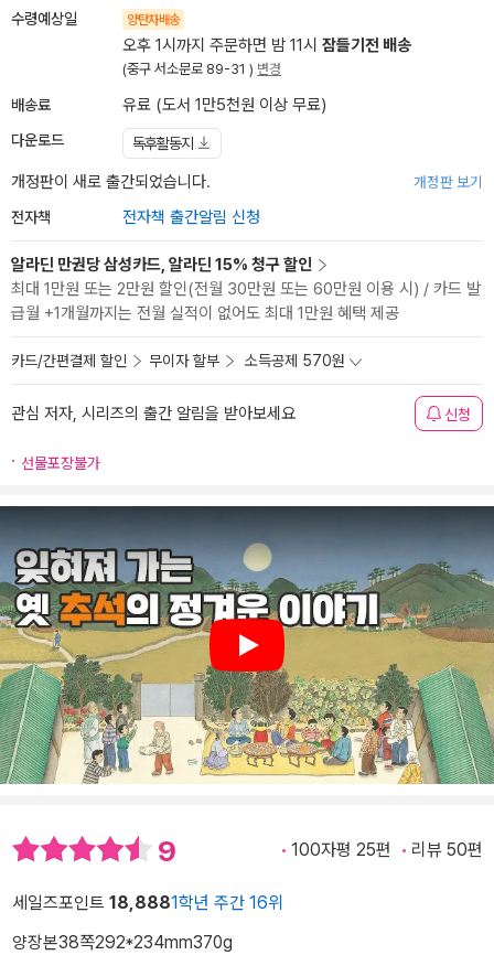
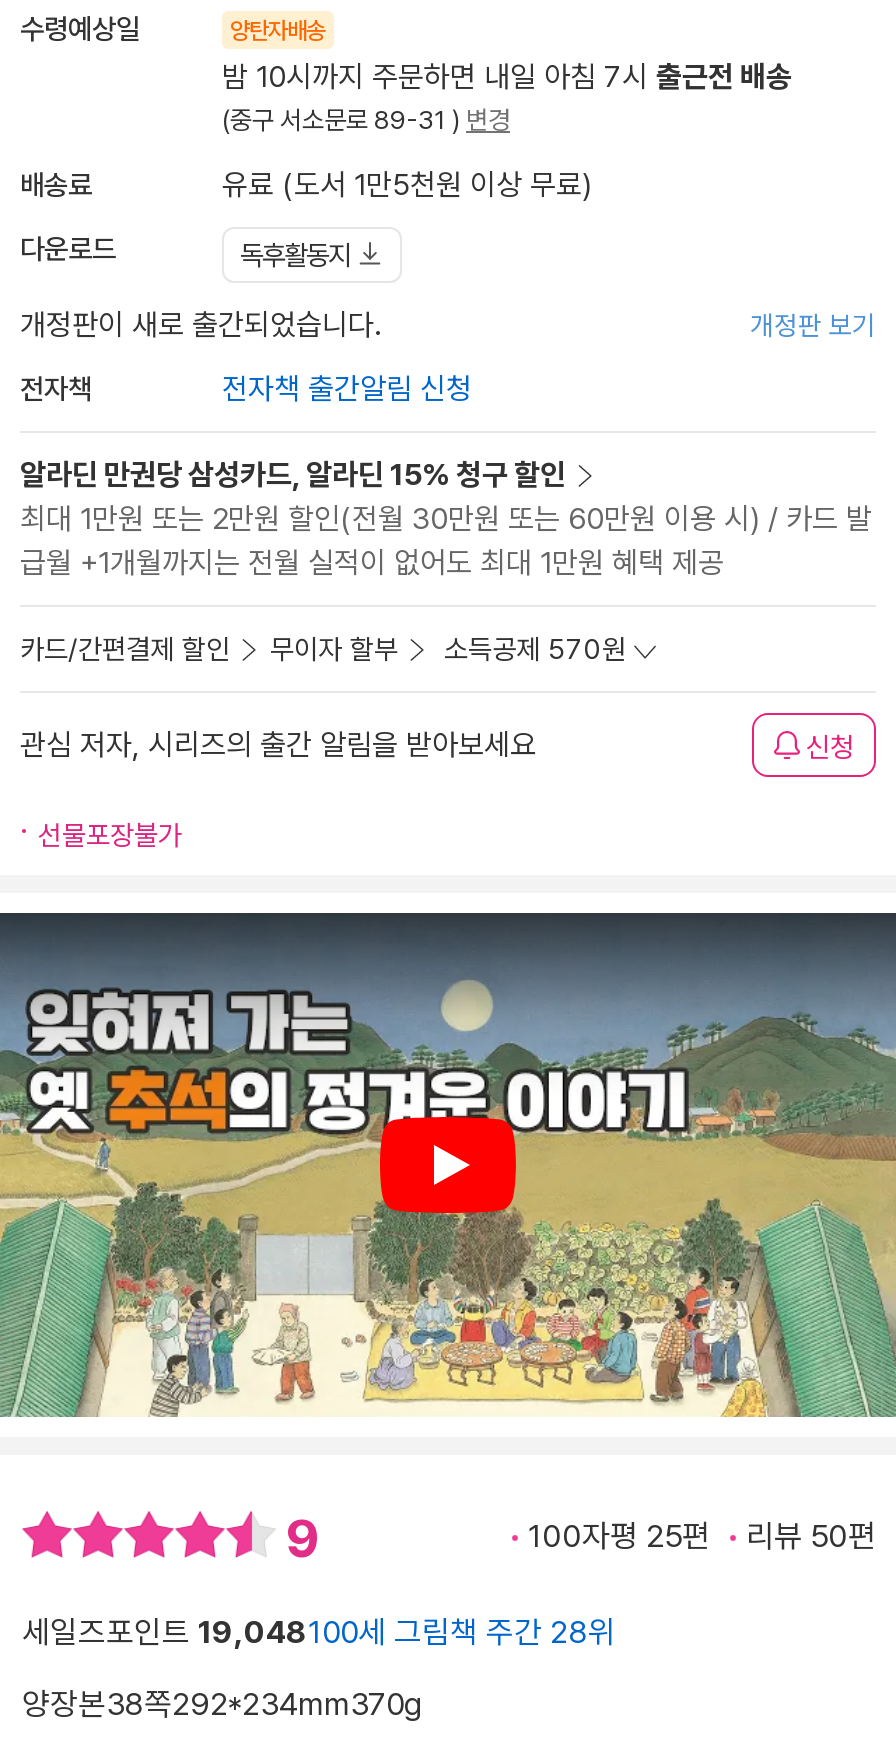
[122,35,411,55] 오후 1시까지 주문하면 밤 11시 잠들기전 배송 -> [222,59,792,95] 밤 10시까지 주문하면 내일 아침 7시 출근전 배송
[12,893,283,914] 세일즈포인트 18,8881학년 주간 16위 -> [22,1614,616,1652] 세일즈포인트 19,048100세 그림책 주간 28위

